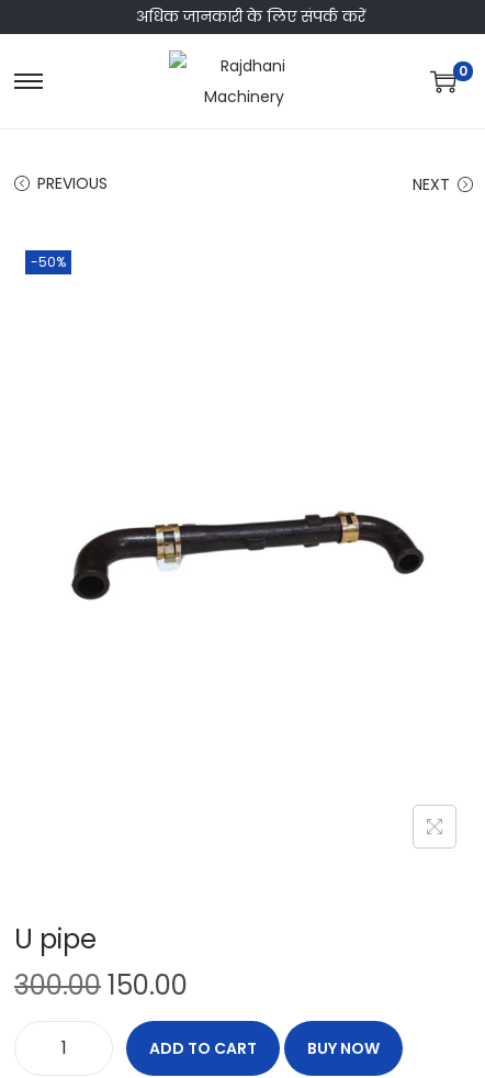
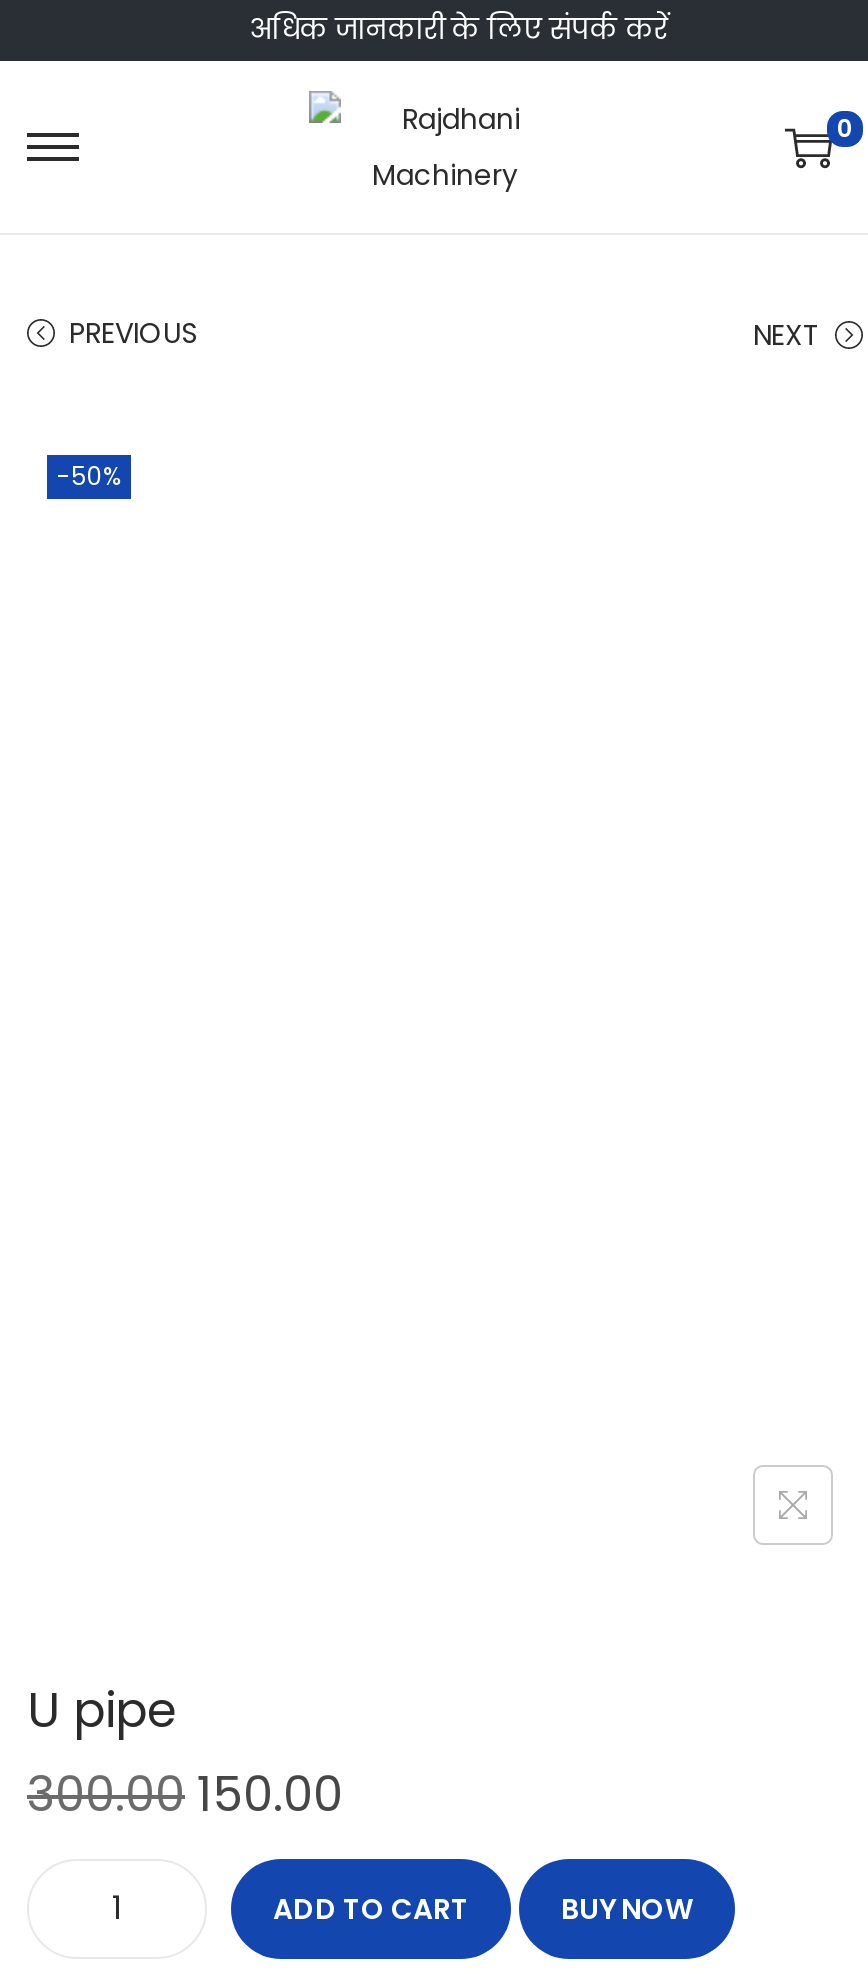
[70,510,425,600] [image] -> none

